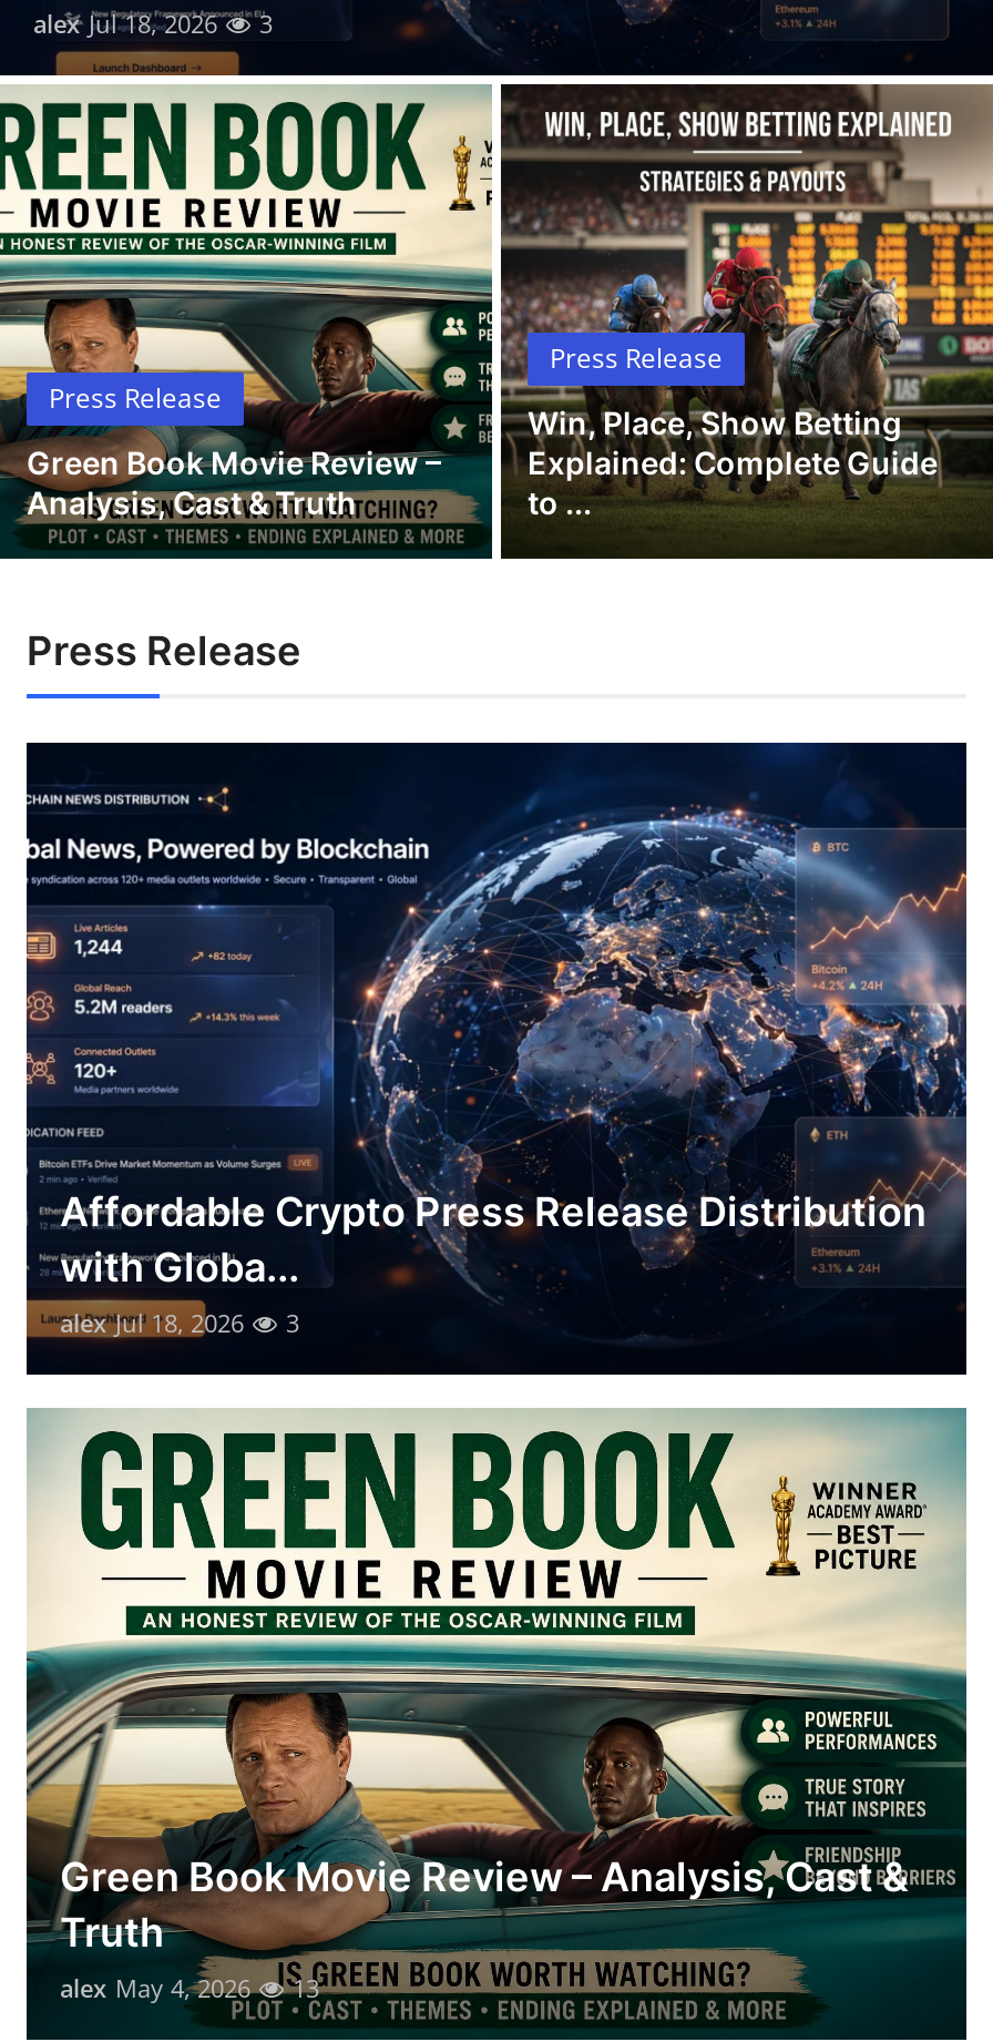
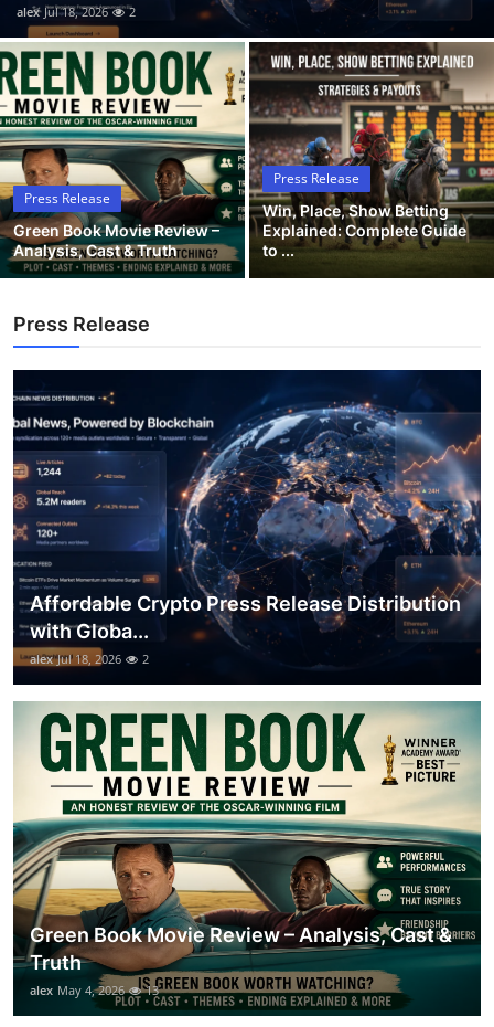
[253,7,273,40] 3 -> [126,3,136,20] 2
[279,1306,299,1339] 3 -> [139,650,149,667] 2

